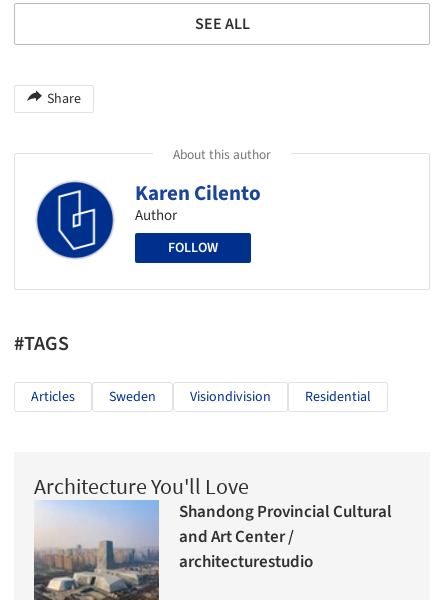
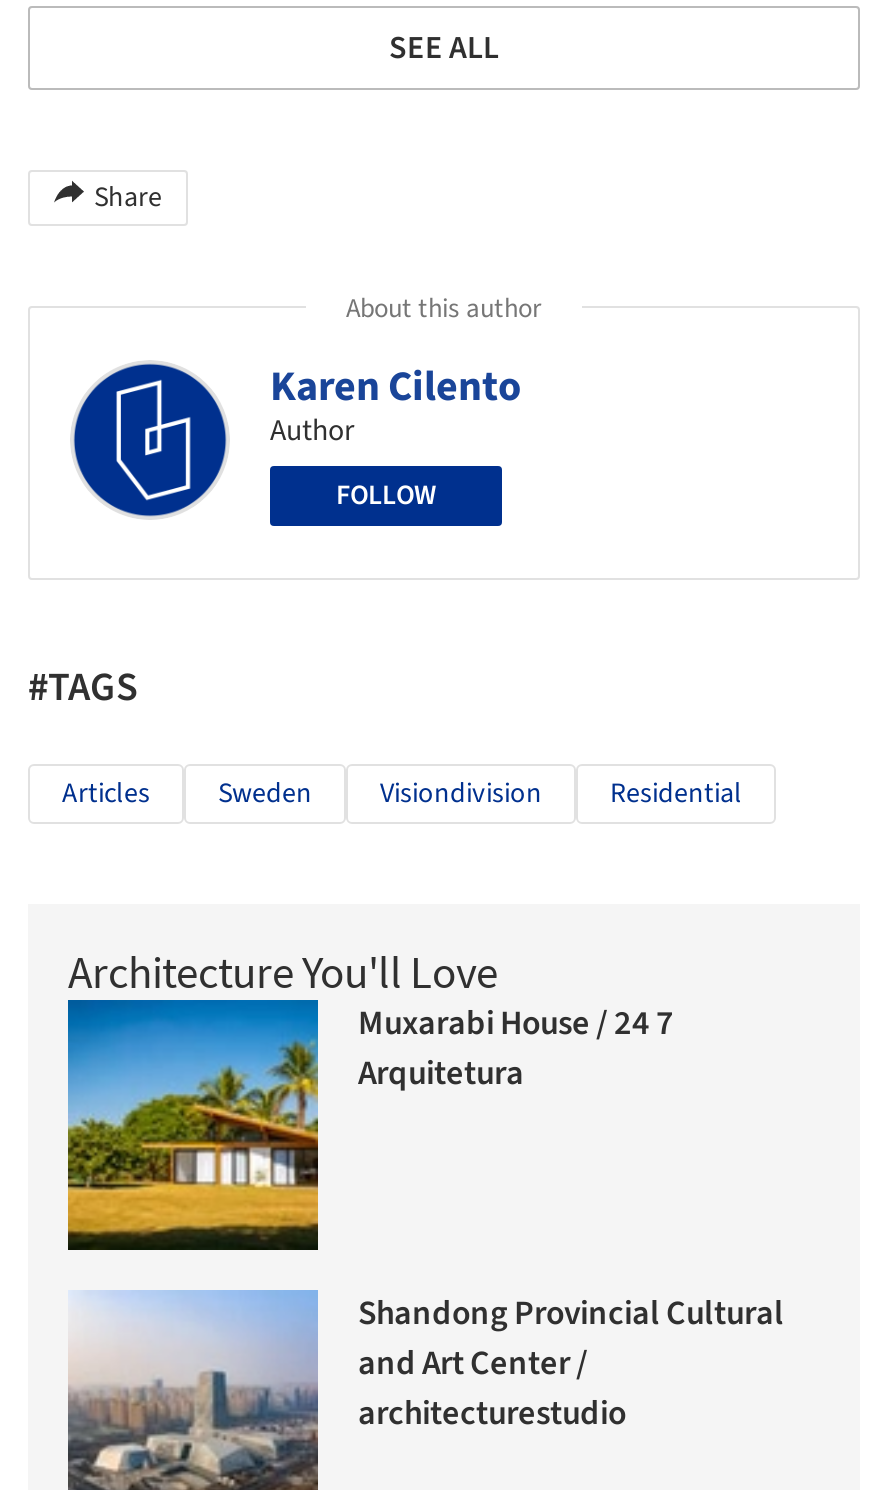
none -> [66,1000,674,1252] [image] | Muxarabi House / 24 7 | Arquitetura

